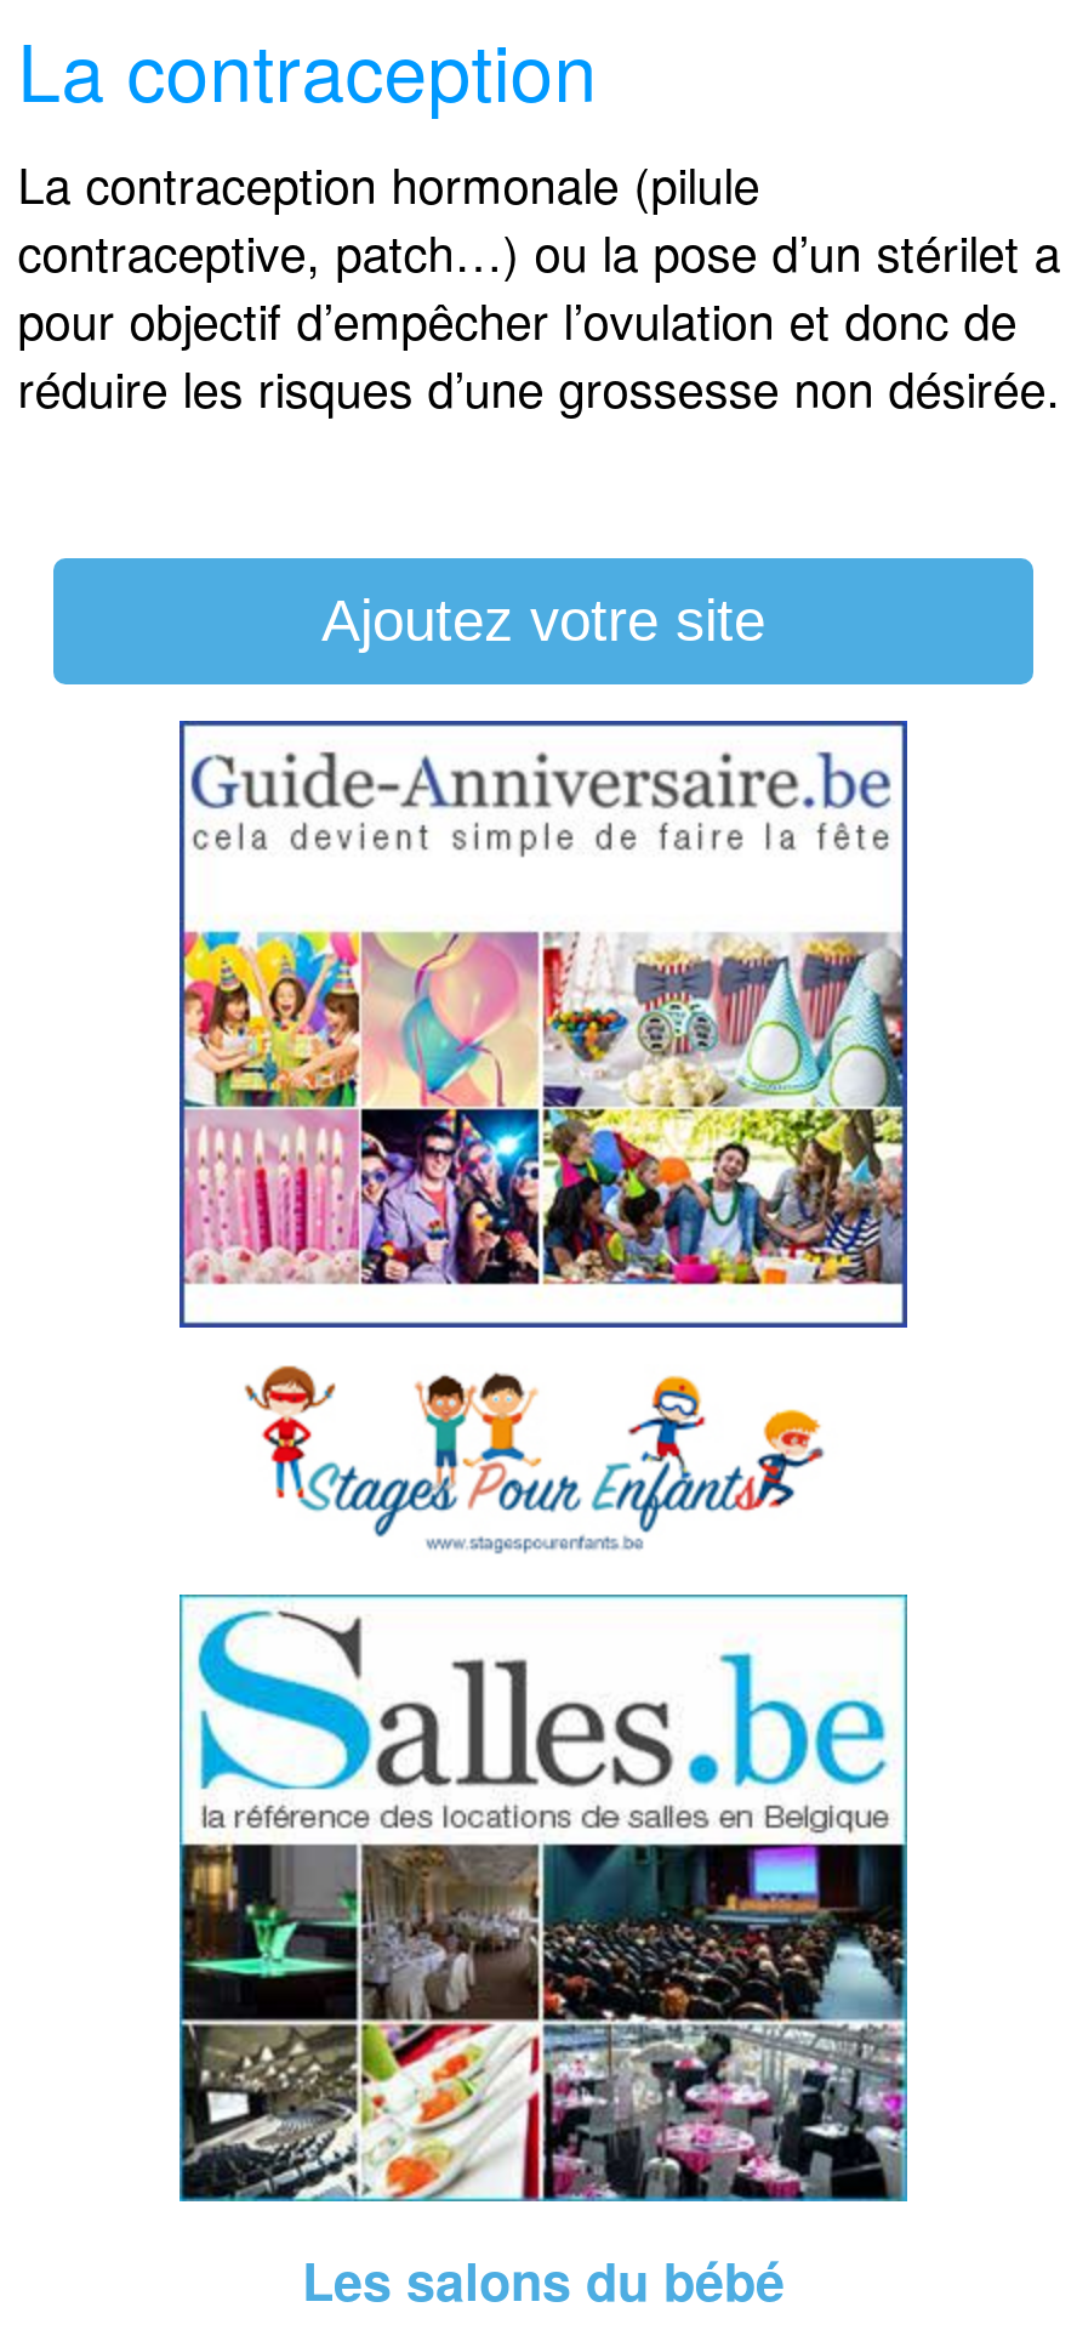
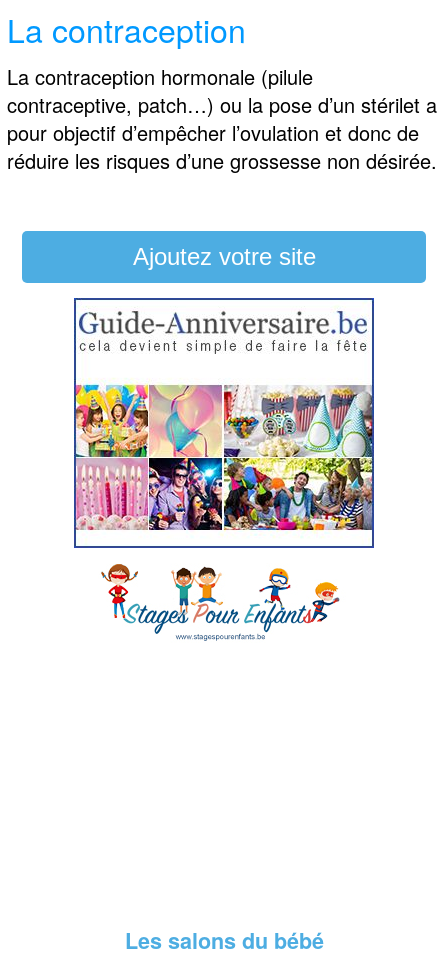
[177,1592,910,2204] [image] -> none

